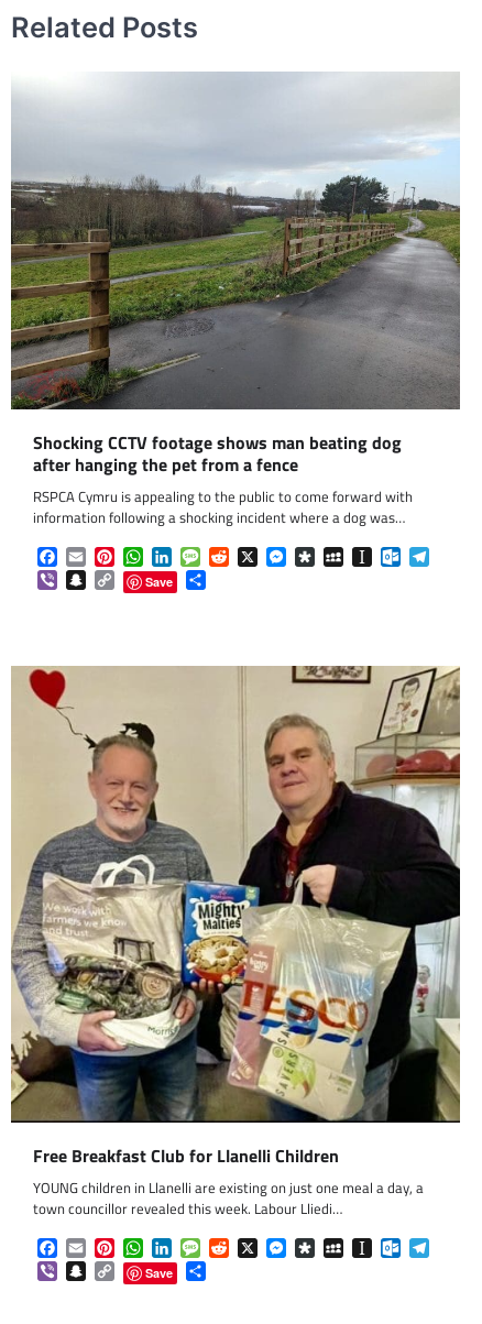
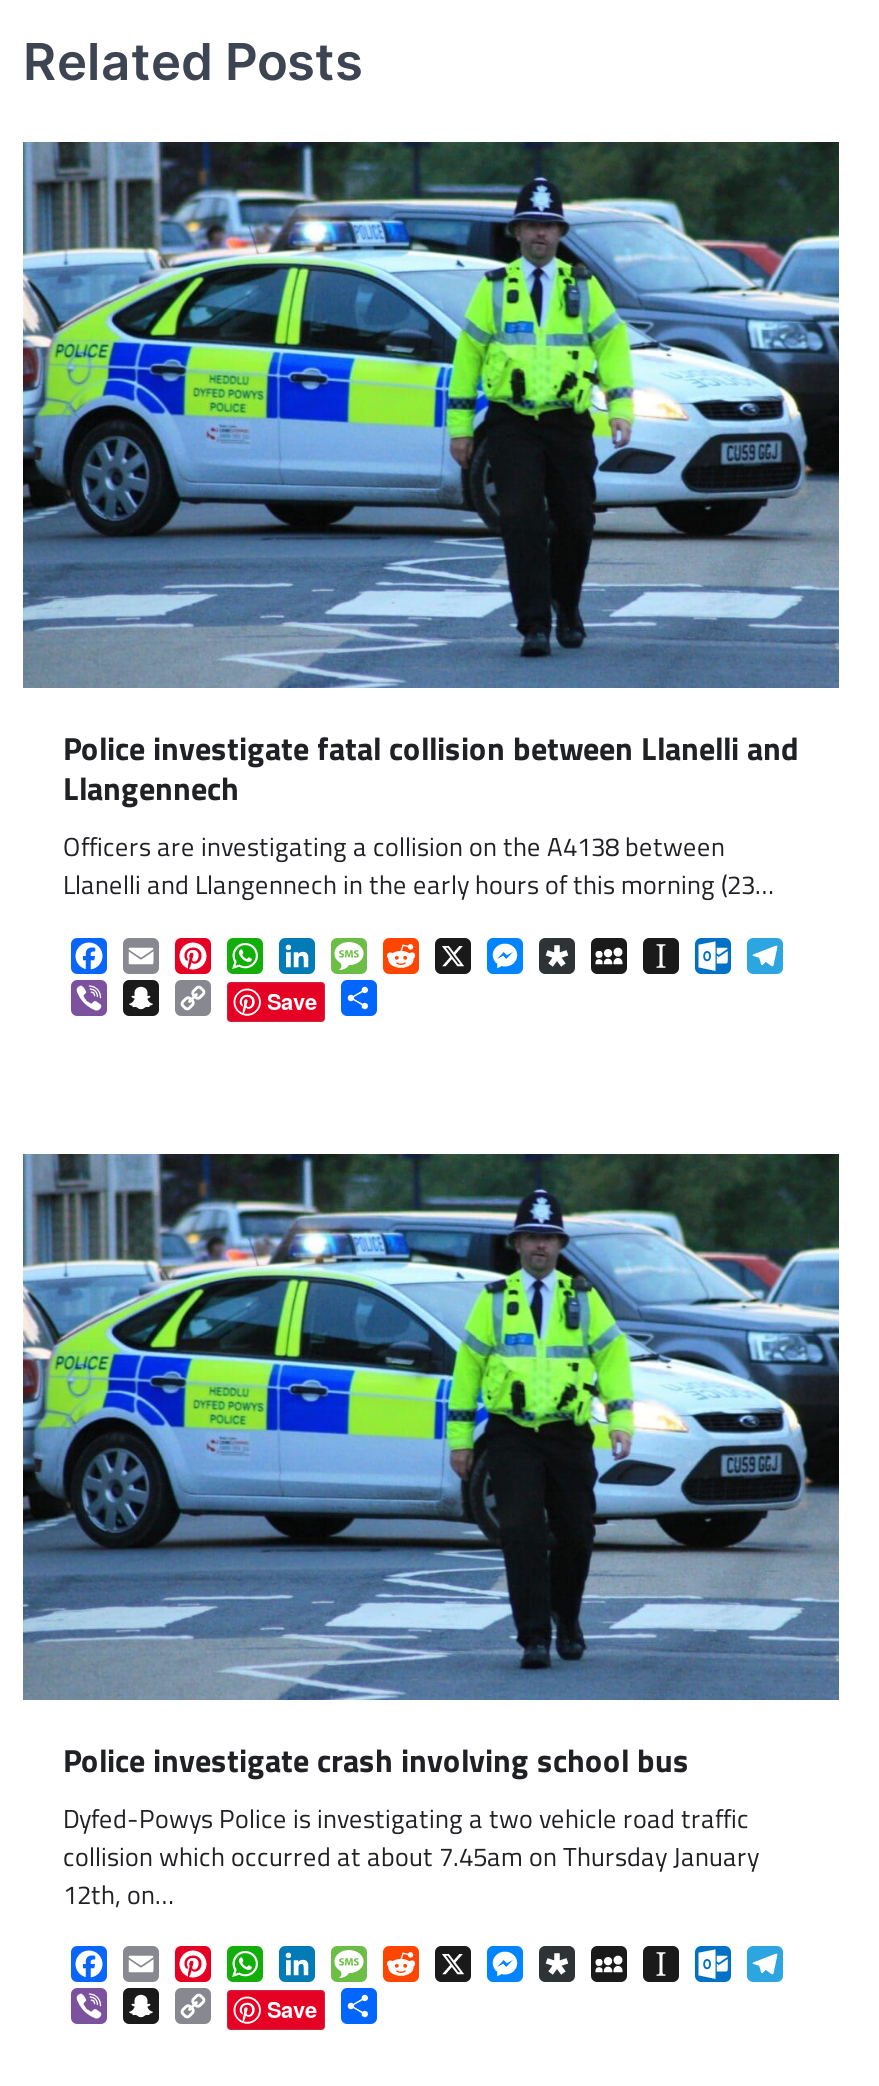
[10,72,460,529] [image] | Shocking CCTV footage shows man beating dog | after hanging the pet from a fence | RSPCA Cymru is appealing to the public to come forward with | information following a shocking incident where a dog was… -> [21,140,841,905] [image] | Police investigate fatal collision between Llanelli and | Llangennech | Officers are investigating a collision on the A4138 between | Llanelli and Llangennech in the early hours of this morning (23…
[10,666,461,1220] [image] | Free Breakfast Club for Llanelli Children | YOUNG children in Llanelli are existing on just one meal a day, a | town councillor revealed this week. Labour Lliedi… -> [21,1152,841,1914] [image] | Police investigate crash involving school bus | Dyfed-Powys Police is investigating a two vehicle road traffic | collision which occurred at about 7.45am on Thursday January | 12th, on…

